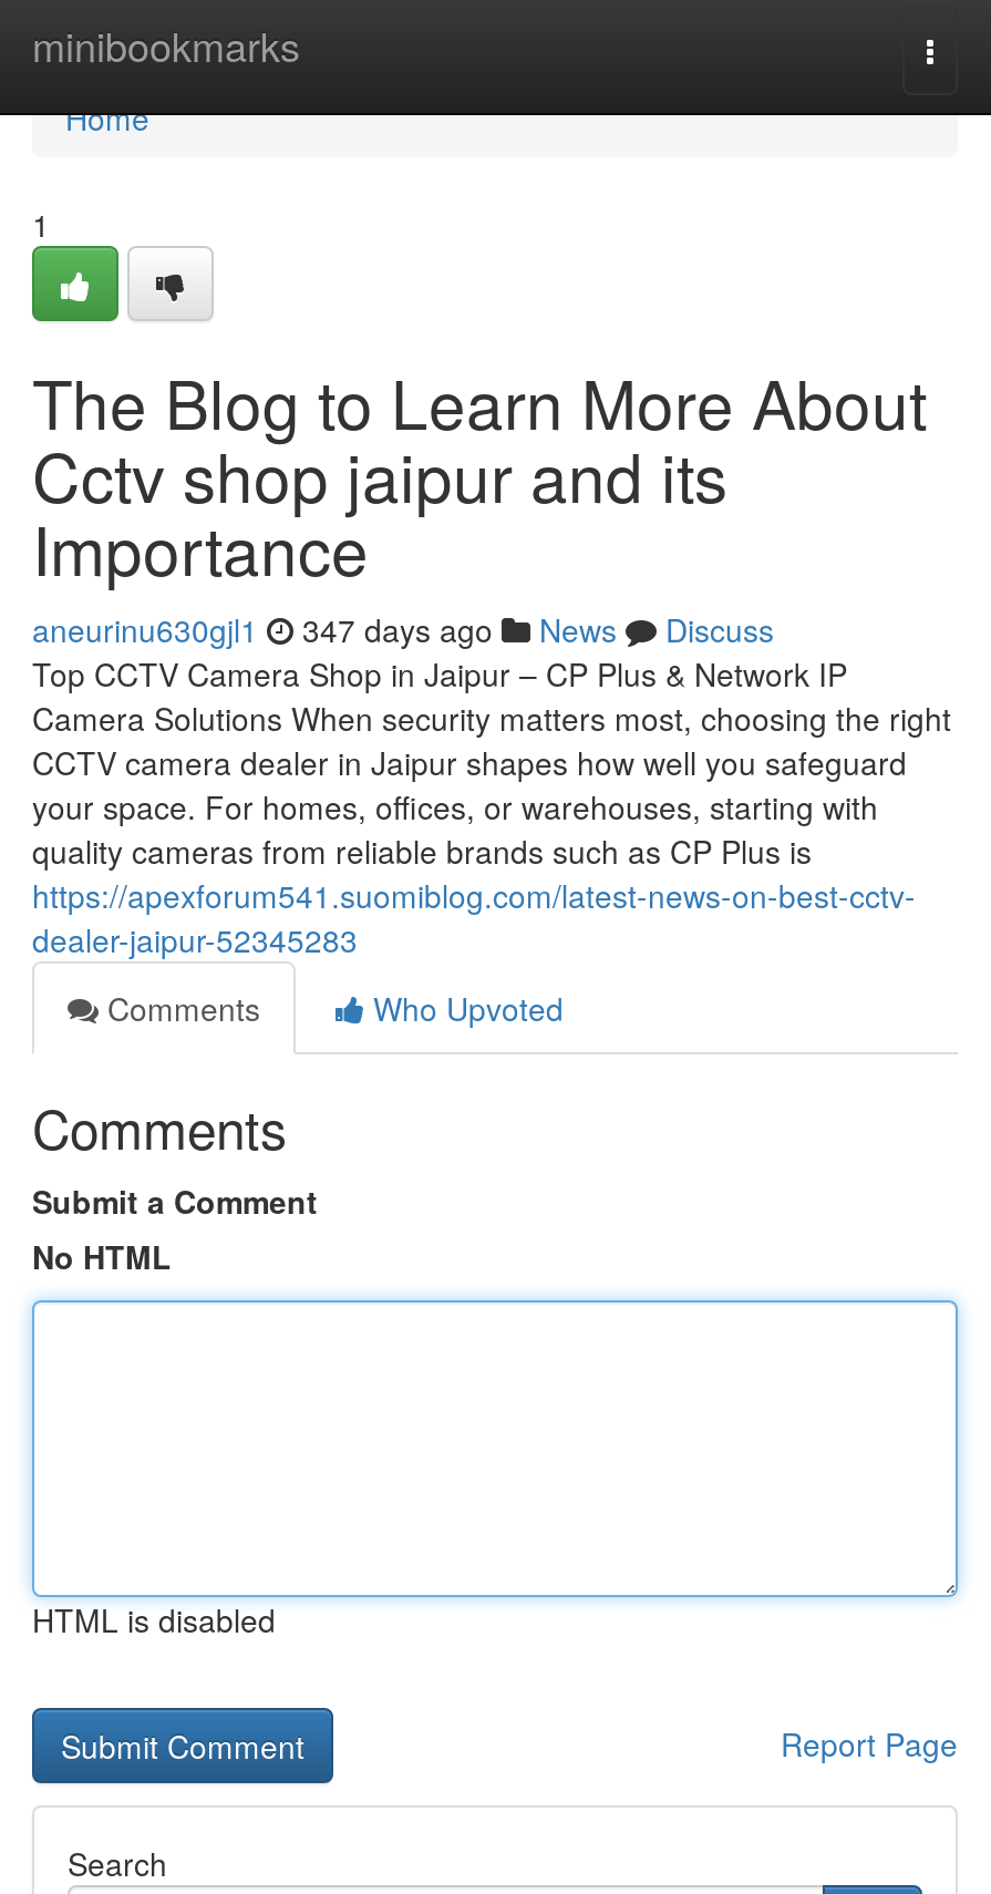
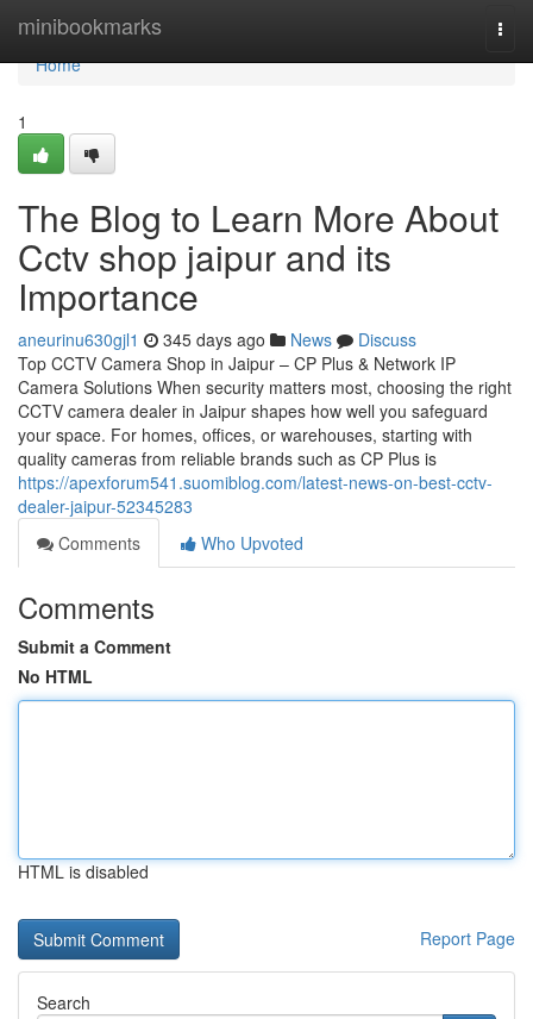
[32,607,774,651] aneurinu630gjl1 347 days ago News Discuss -> [18,327,416,351] aneurinu630gjl1 345 days ago News Discuss

